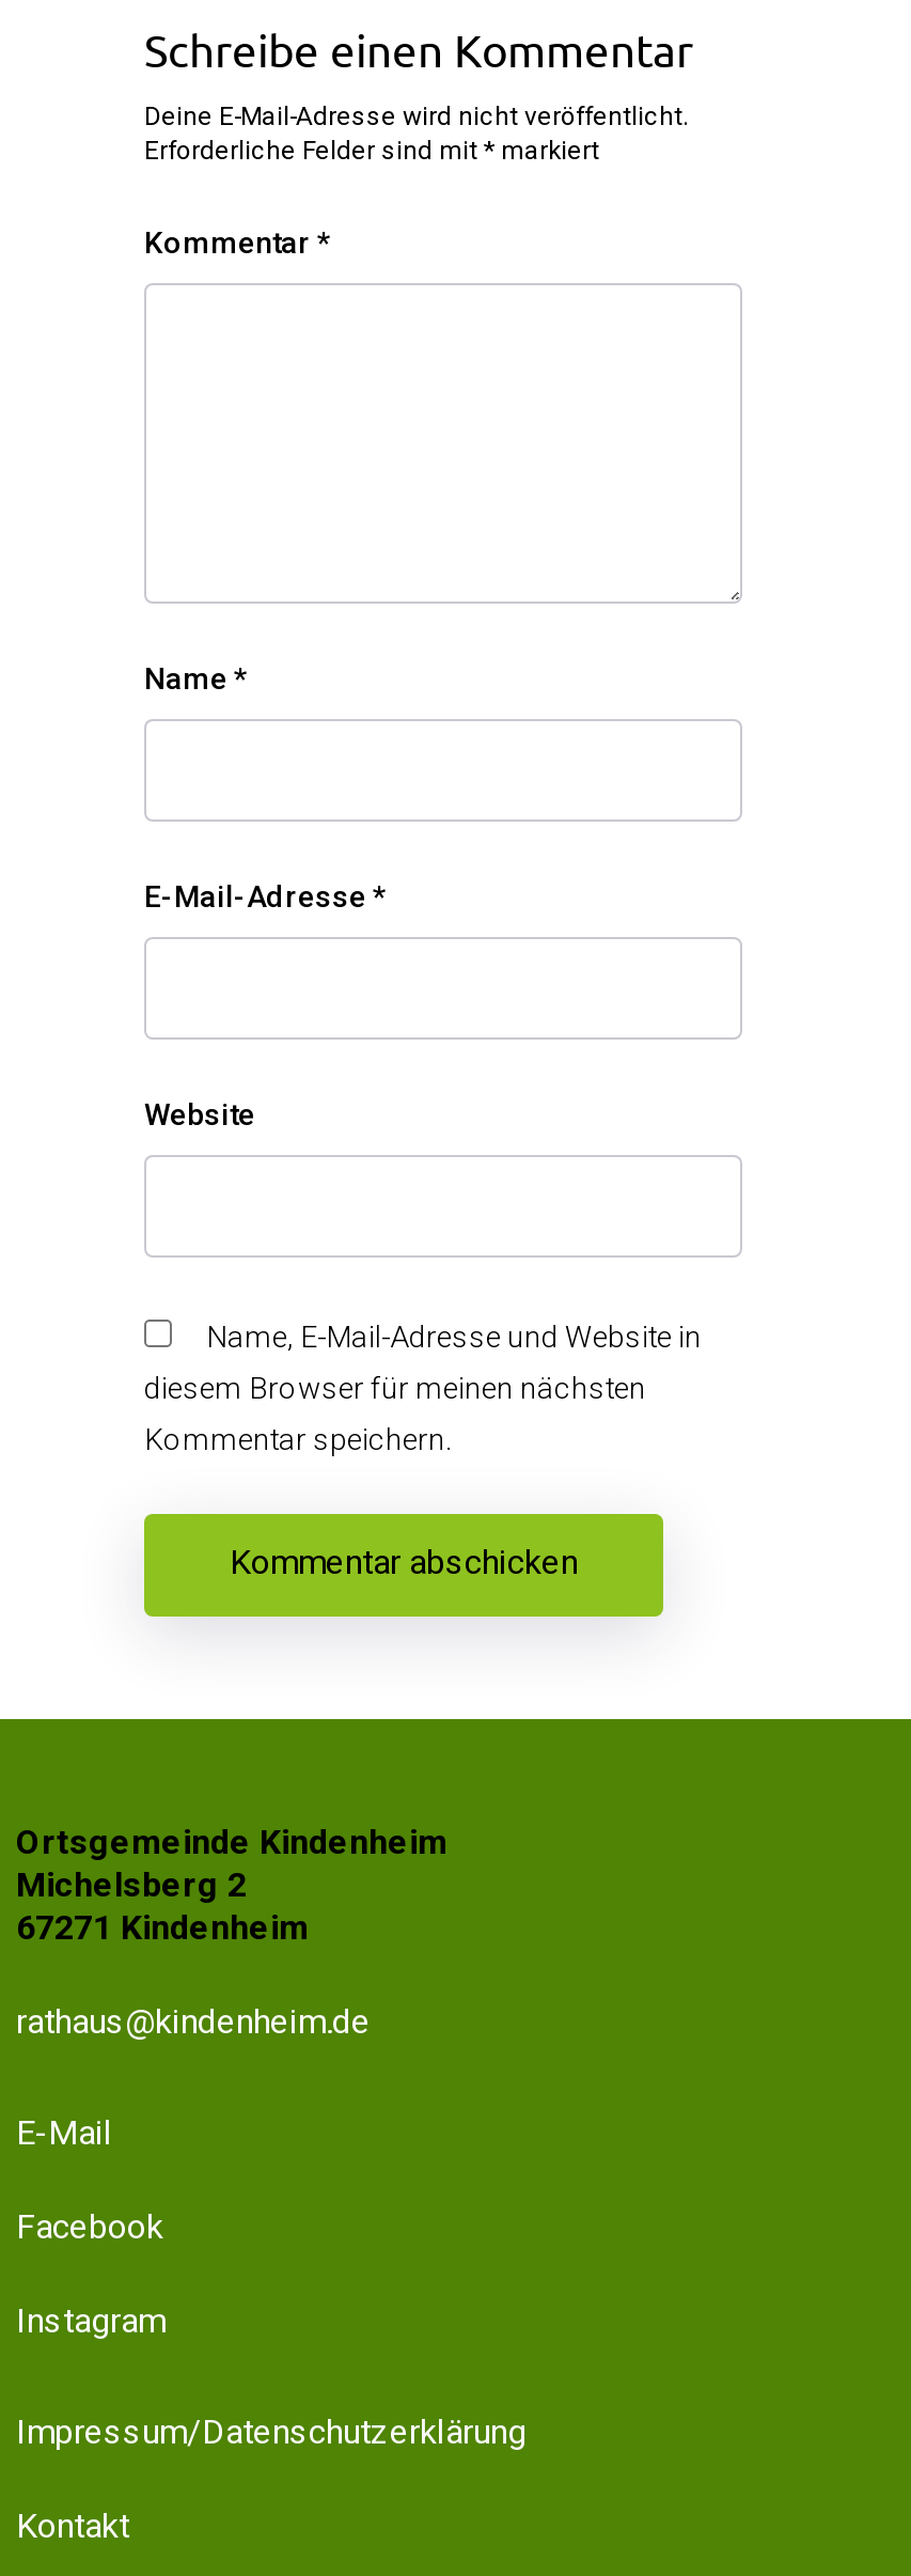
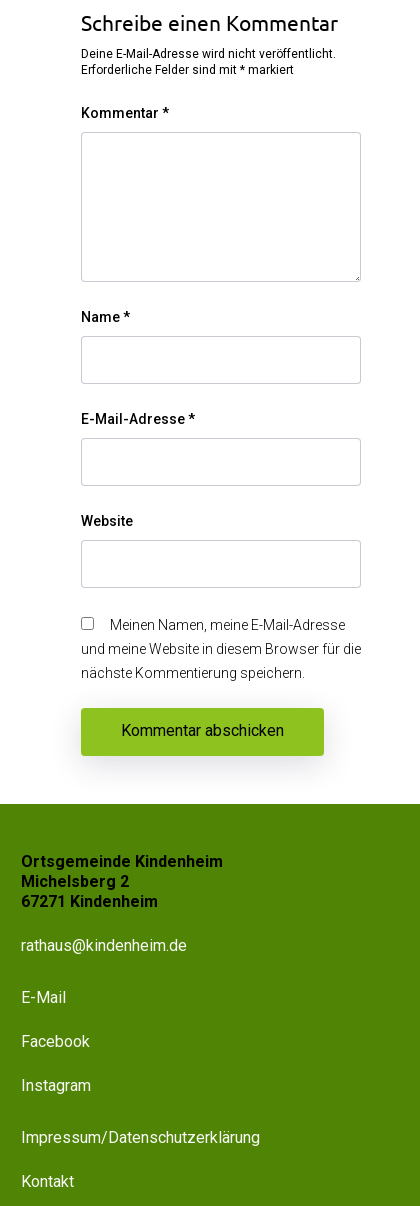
[206,1320,702,1354] Name, E-Mail-Adresse und Website in -> [110,617,345,633] Meinen Namen, meine E-Mail-Adresse
[144,1371,646,1406] diesem Browser für meinen nächsten -> [81,641,361,657] und meine Website in diesem Browser für die
[144,1423,452,1457] Kommentar speichern. -> [81,665,305,681] nächste Kommentierung speichern.

